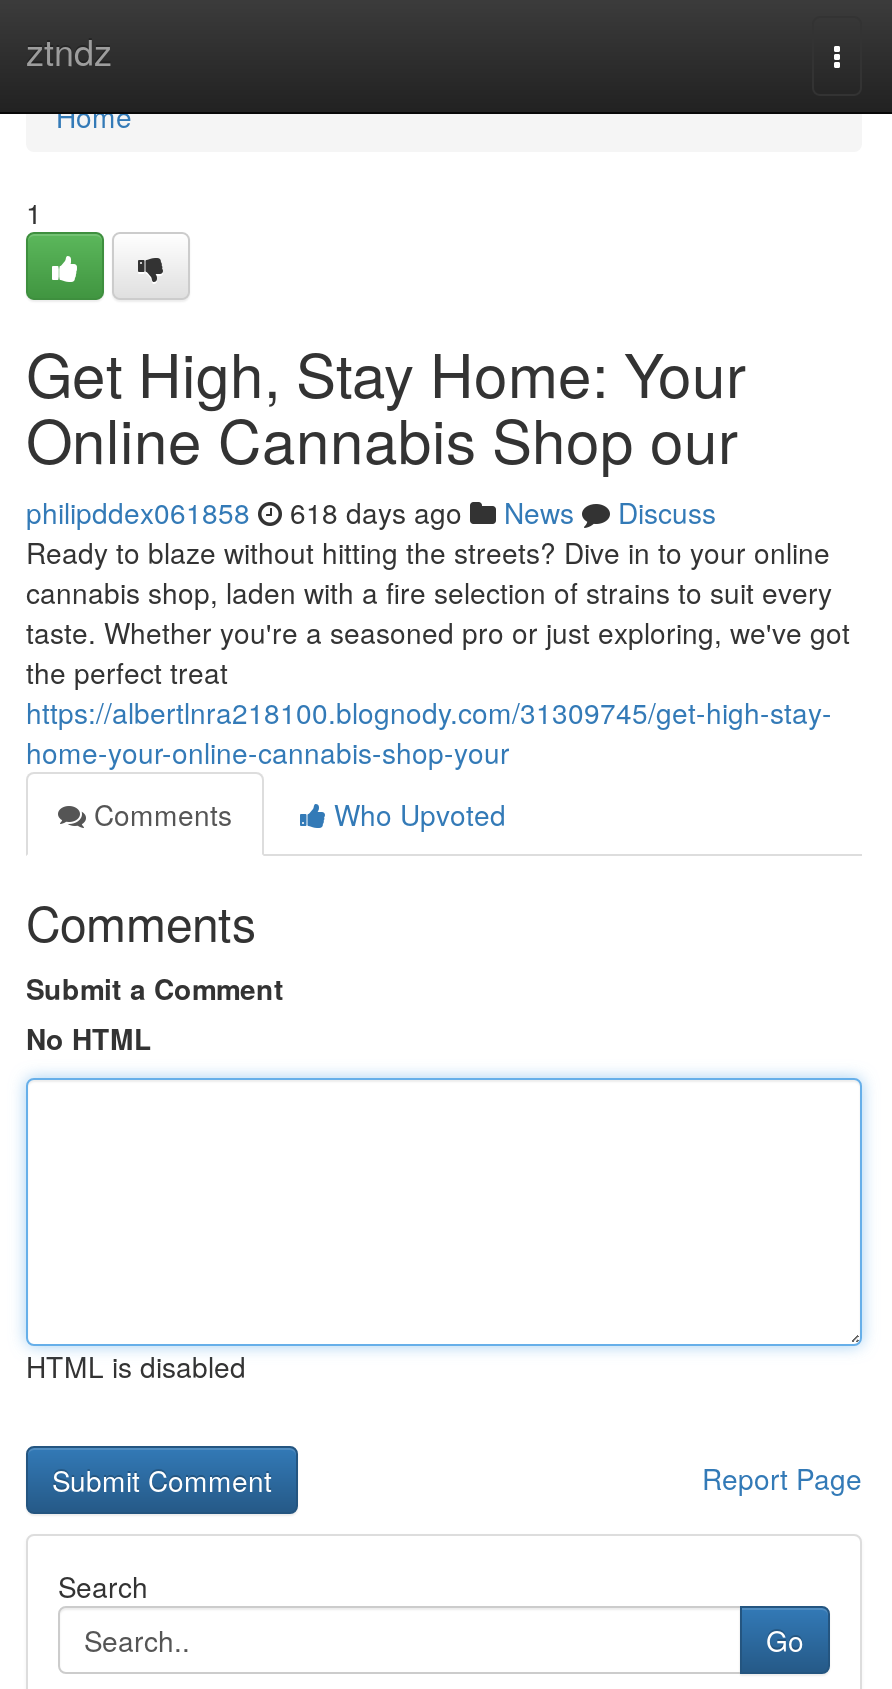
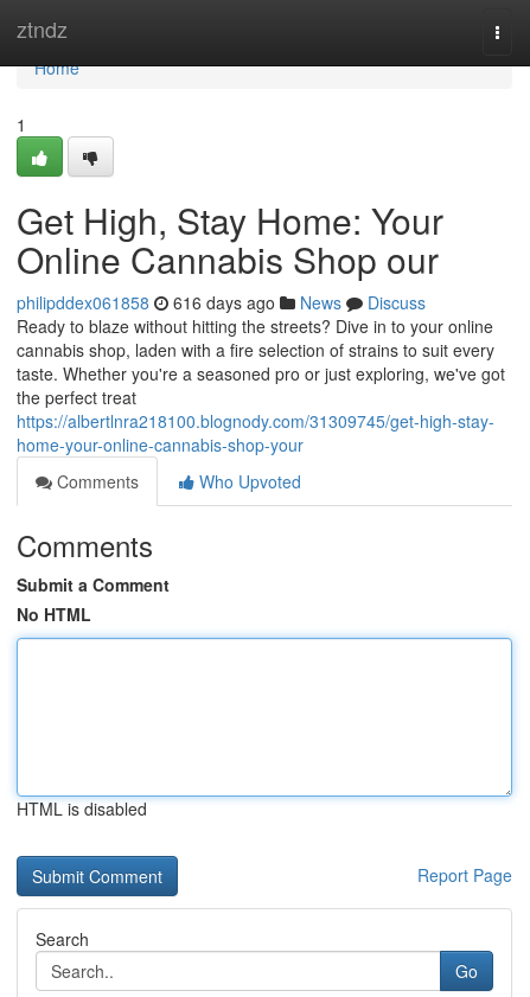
[26,492,716,532] philipddex061858 618 days ago News Discuss -> [17,290,426,314] philipddex061858 616 days ago News Discuss

